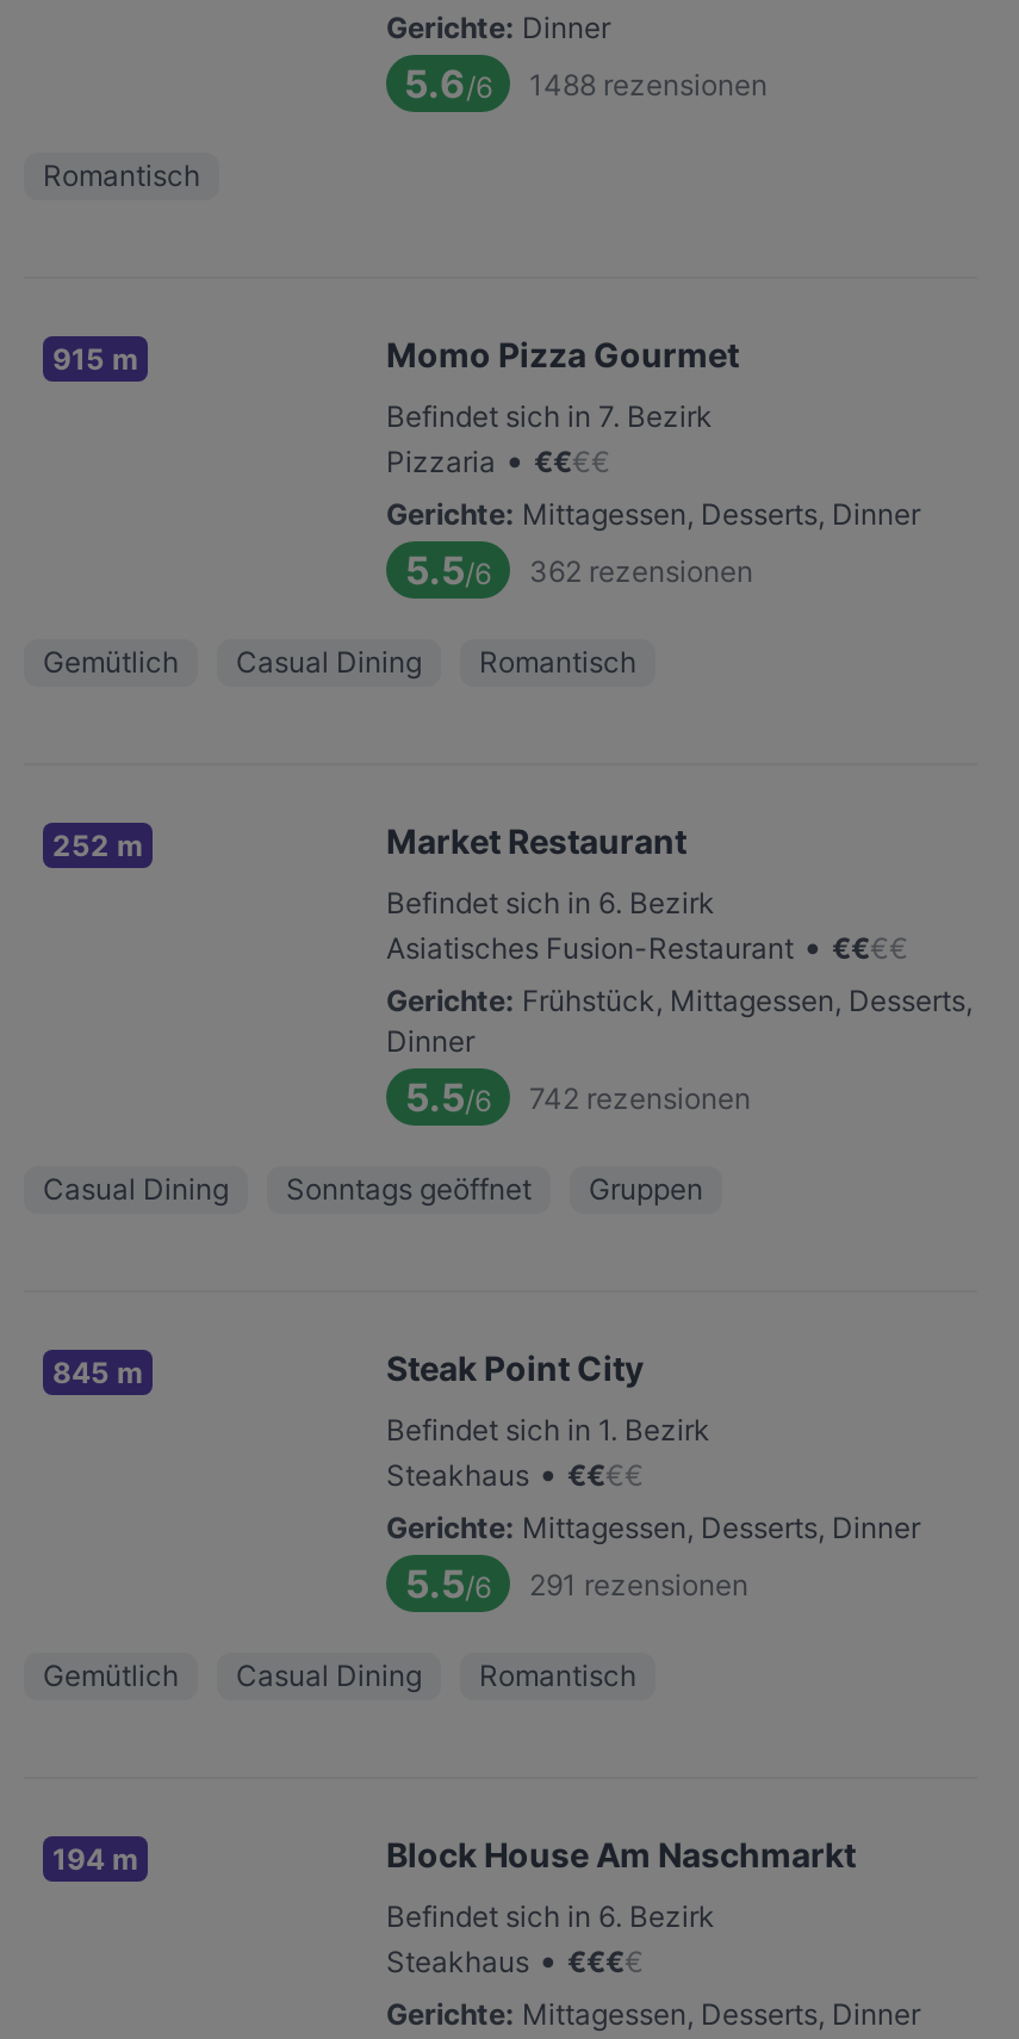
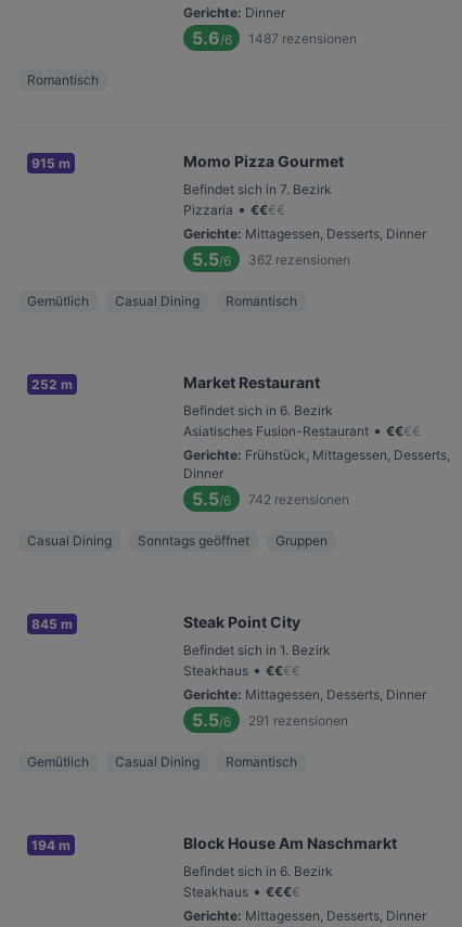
[404,60,768,107] 5.6/6 1488 rezensionen -> [191,27,357,49] 5.6/6 1487 rezensionen

